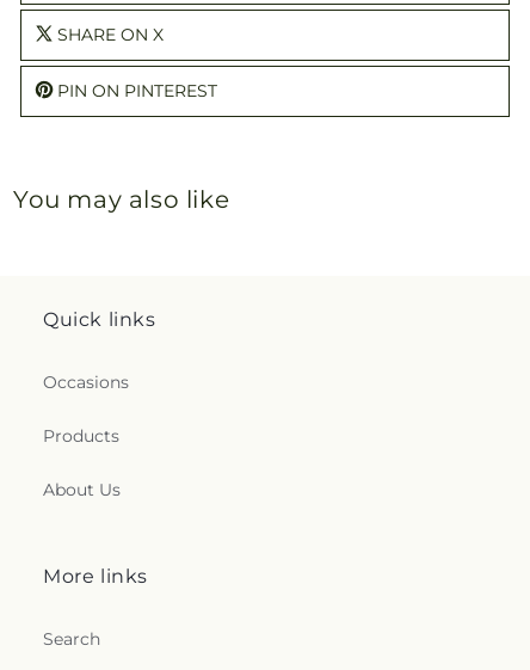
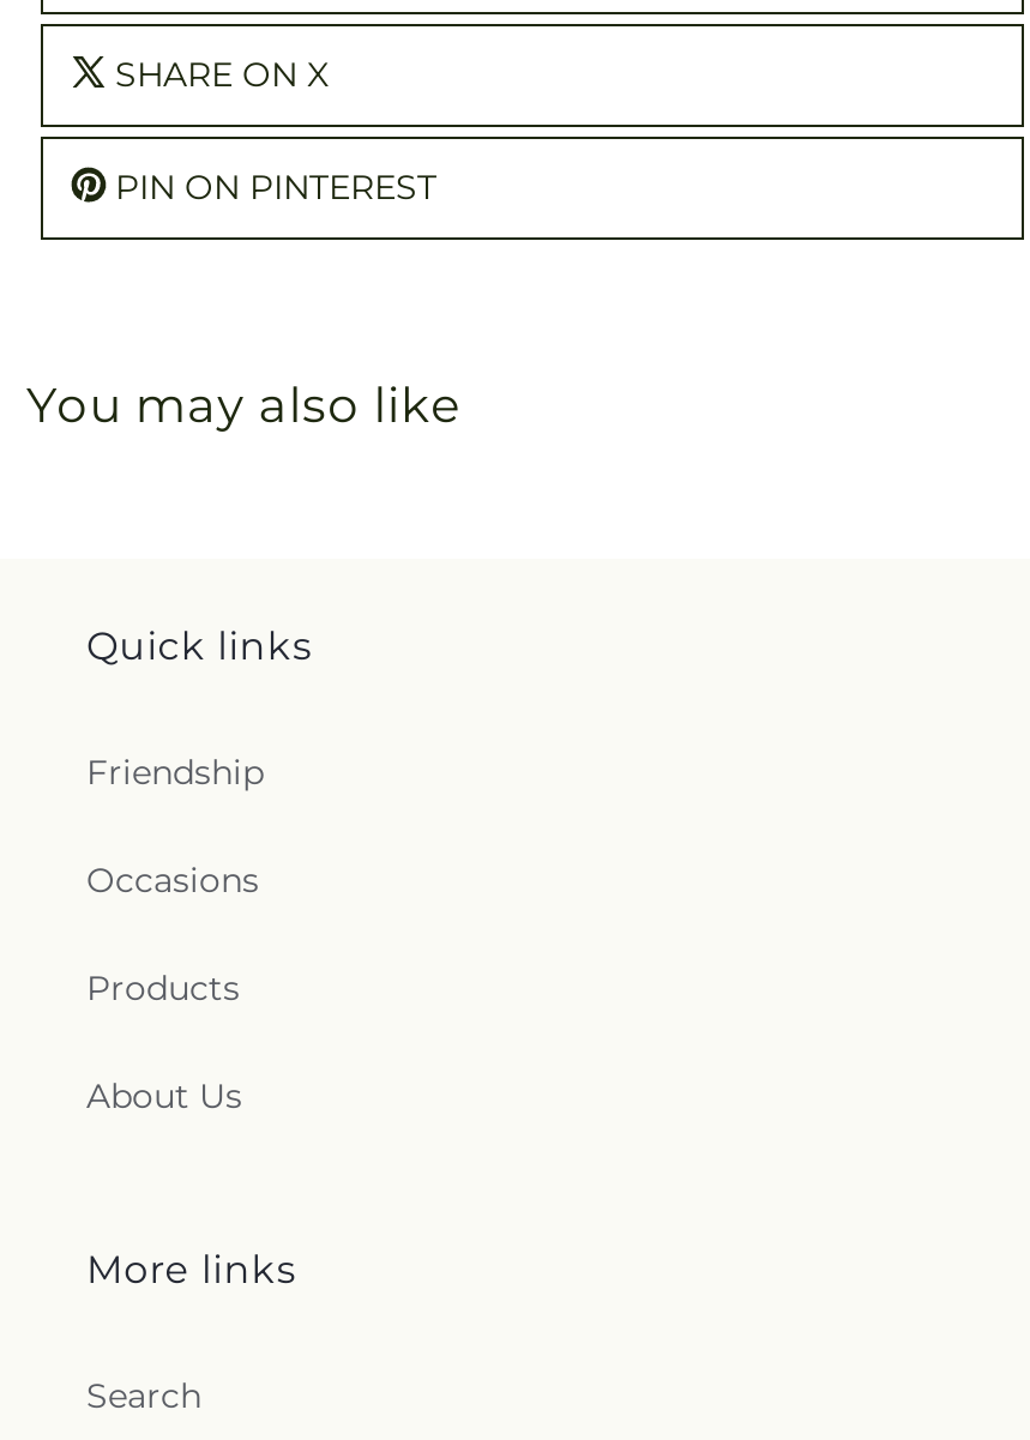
none -> [86,750,264,793] Friendship

